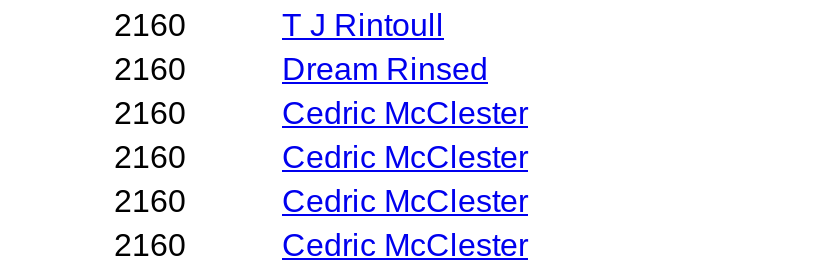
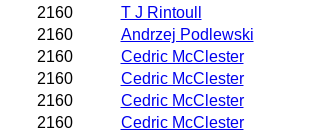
[282,52,488,86] Dream Rinsed -> [120,26,253,43] Andrzej Podlewski

